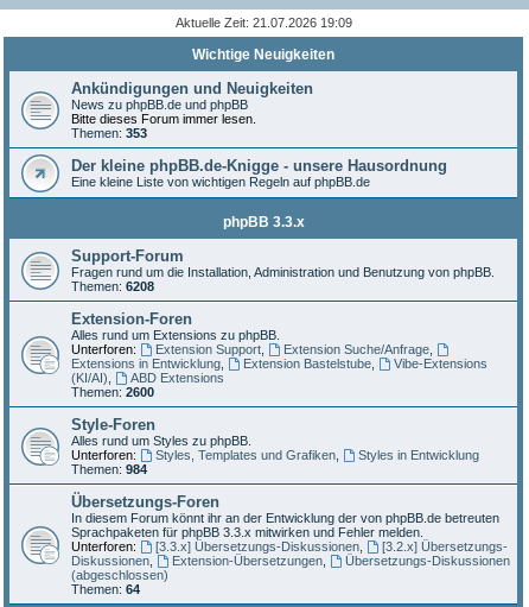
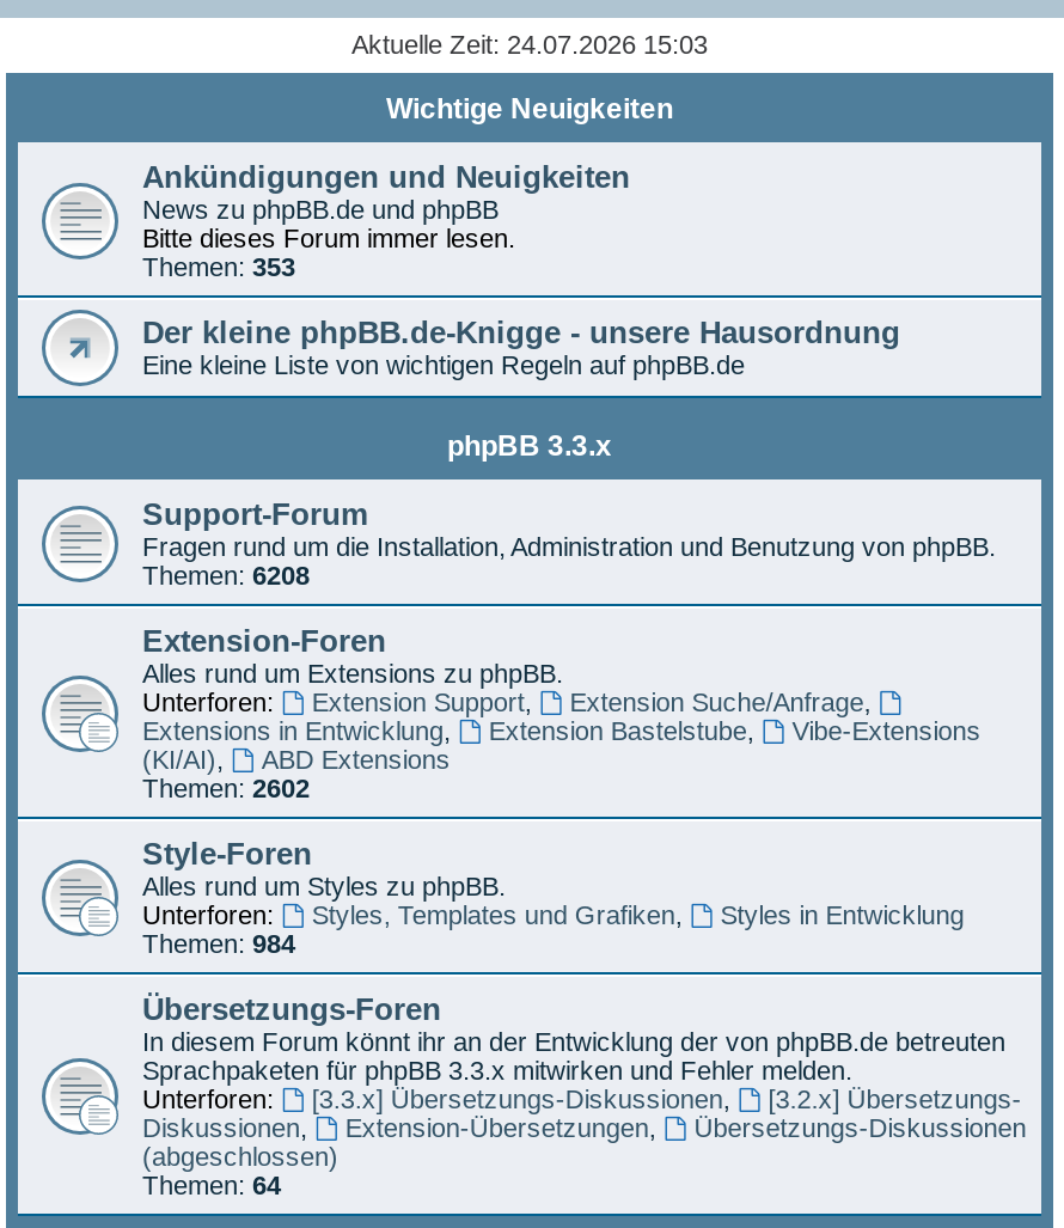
[175,15,352,30] Aktuelle Zeit: 21.07.2026 19:09 -> [351,30,708,59] Aktuelle Zeit: 24.07.2026 15:03
[71,385,154,399] Themen:2600 -> [142,774,310,802] Themen:2602

